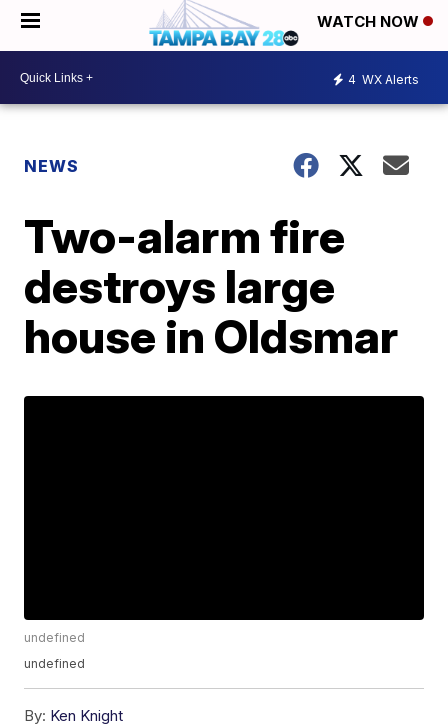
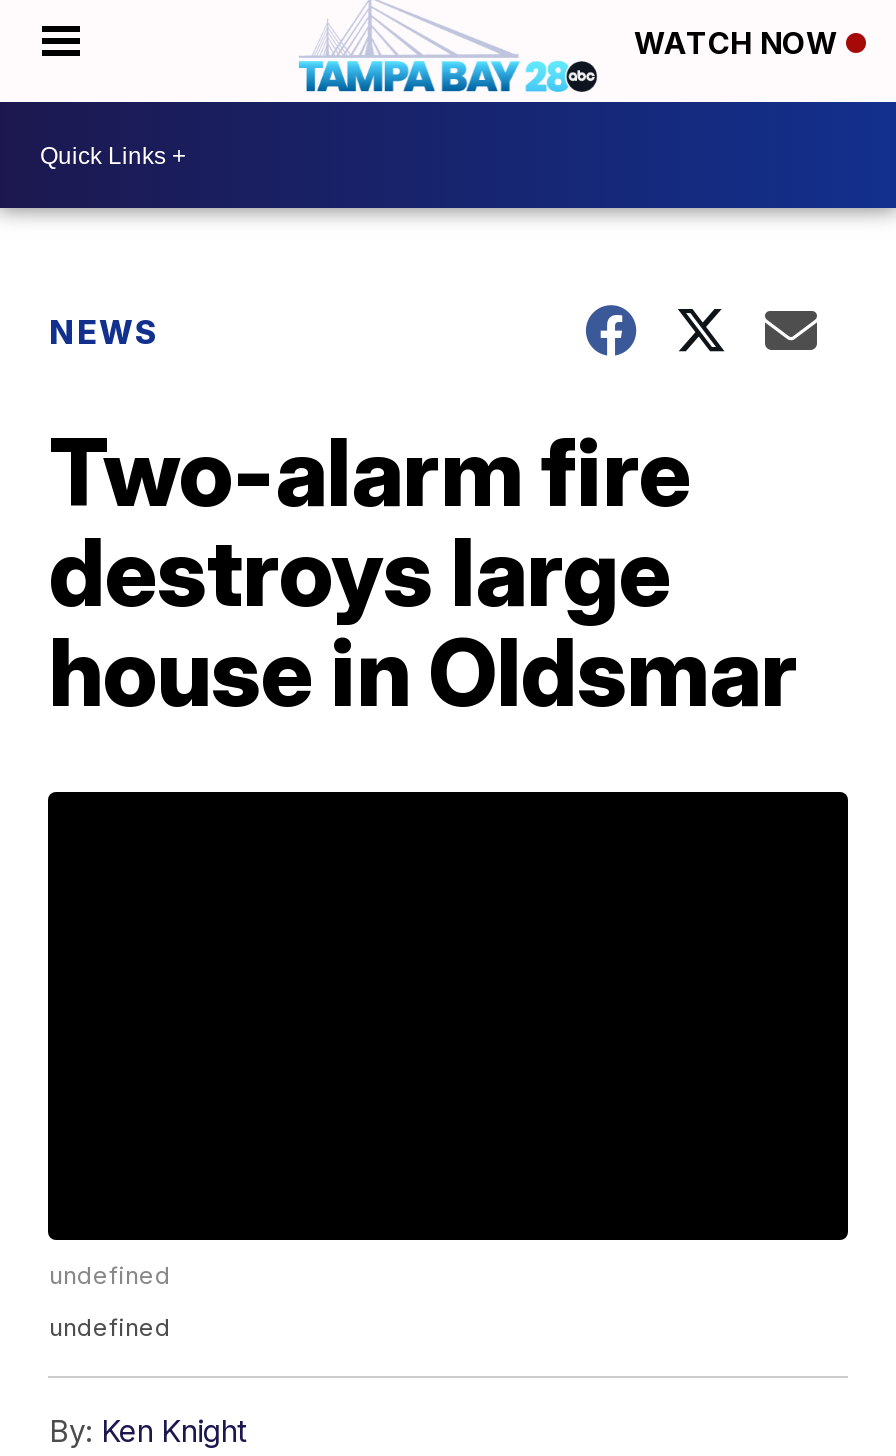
[348,71,419,86] 4 WX Alerts -> none

